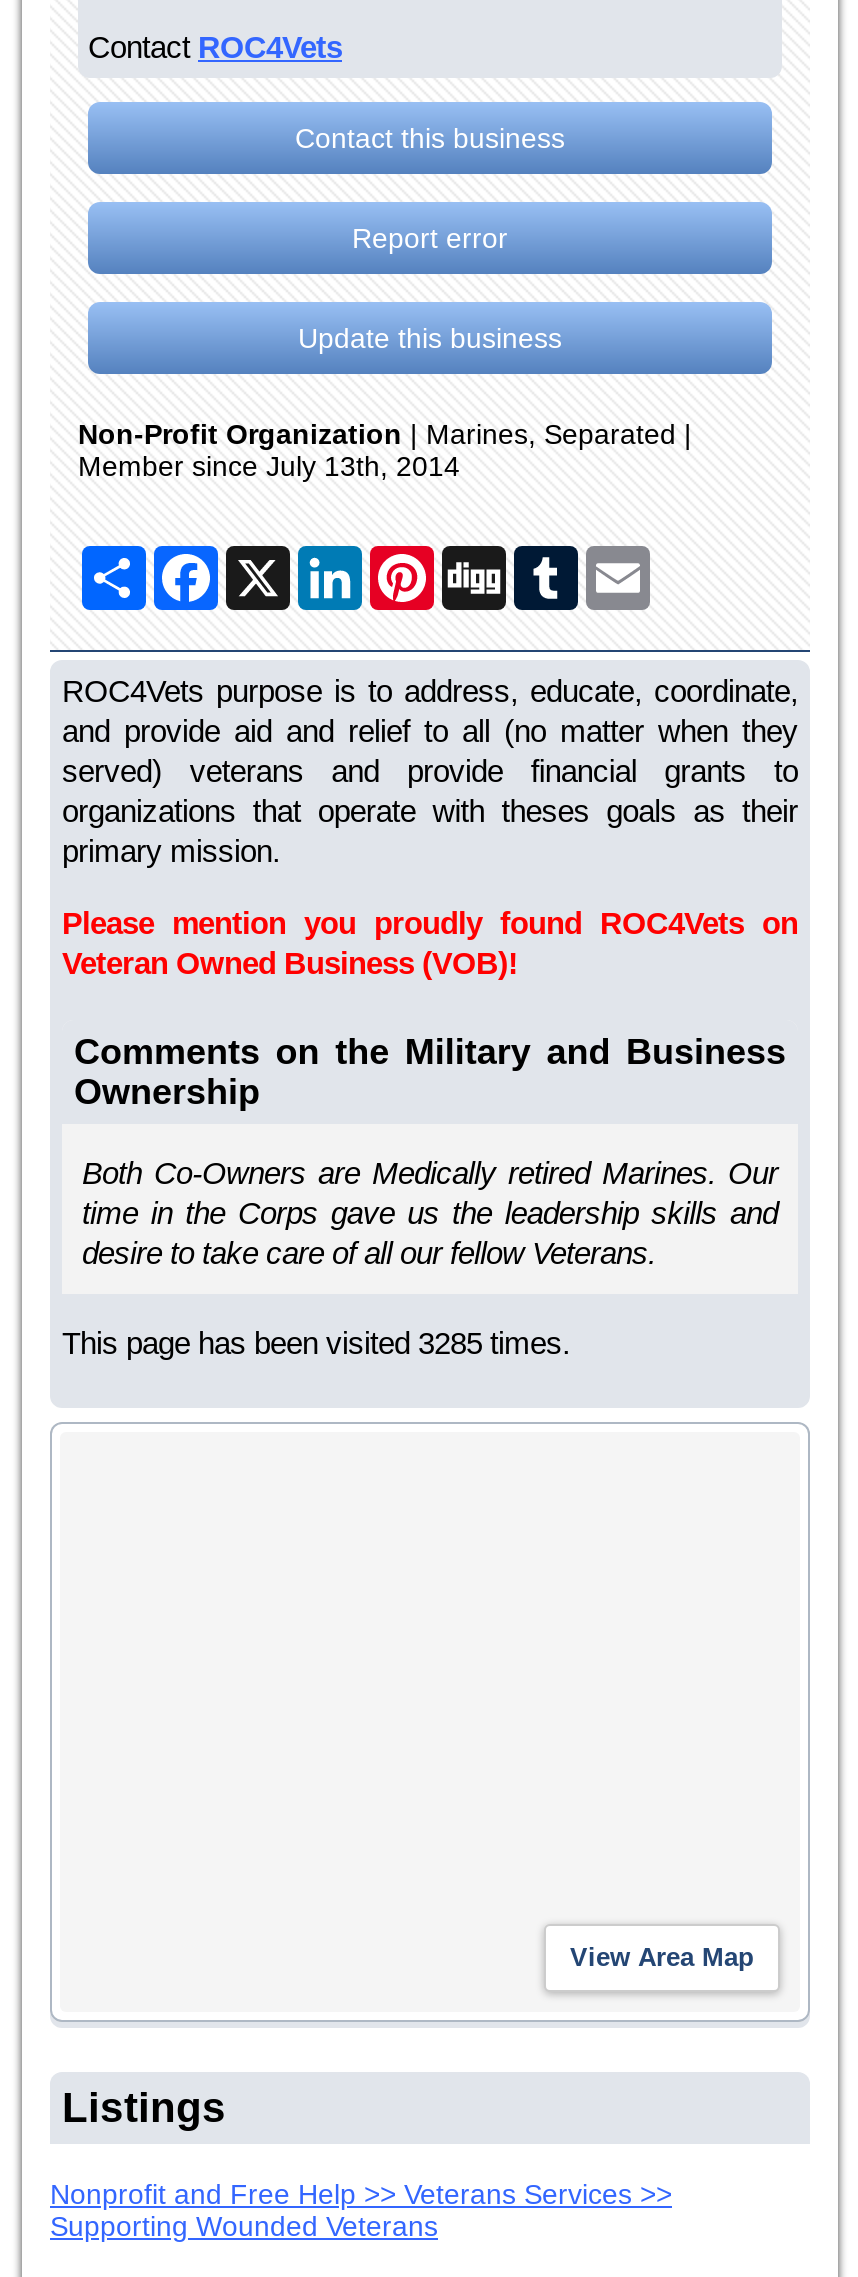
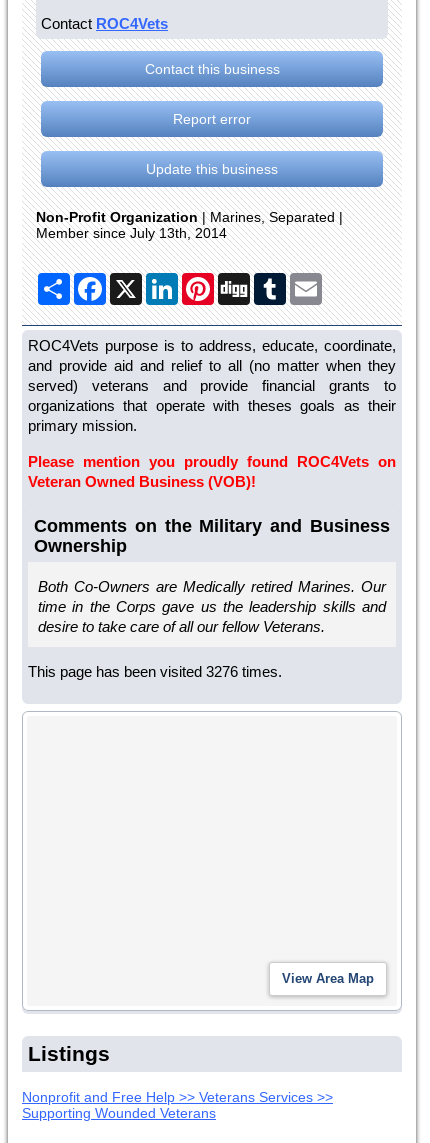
[62,1327,570,1361] This page has been visited 3285 times. -> [28,663,282,680] This page has been visited 3276 times.

